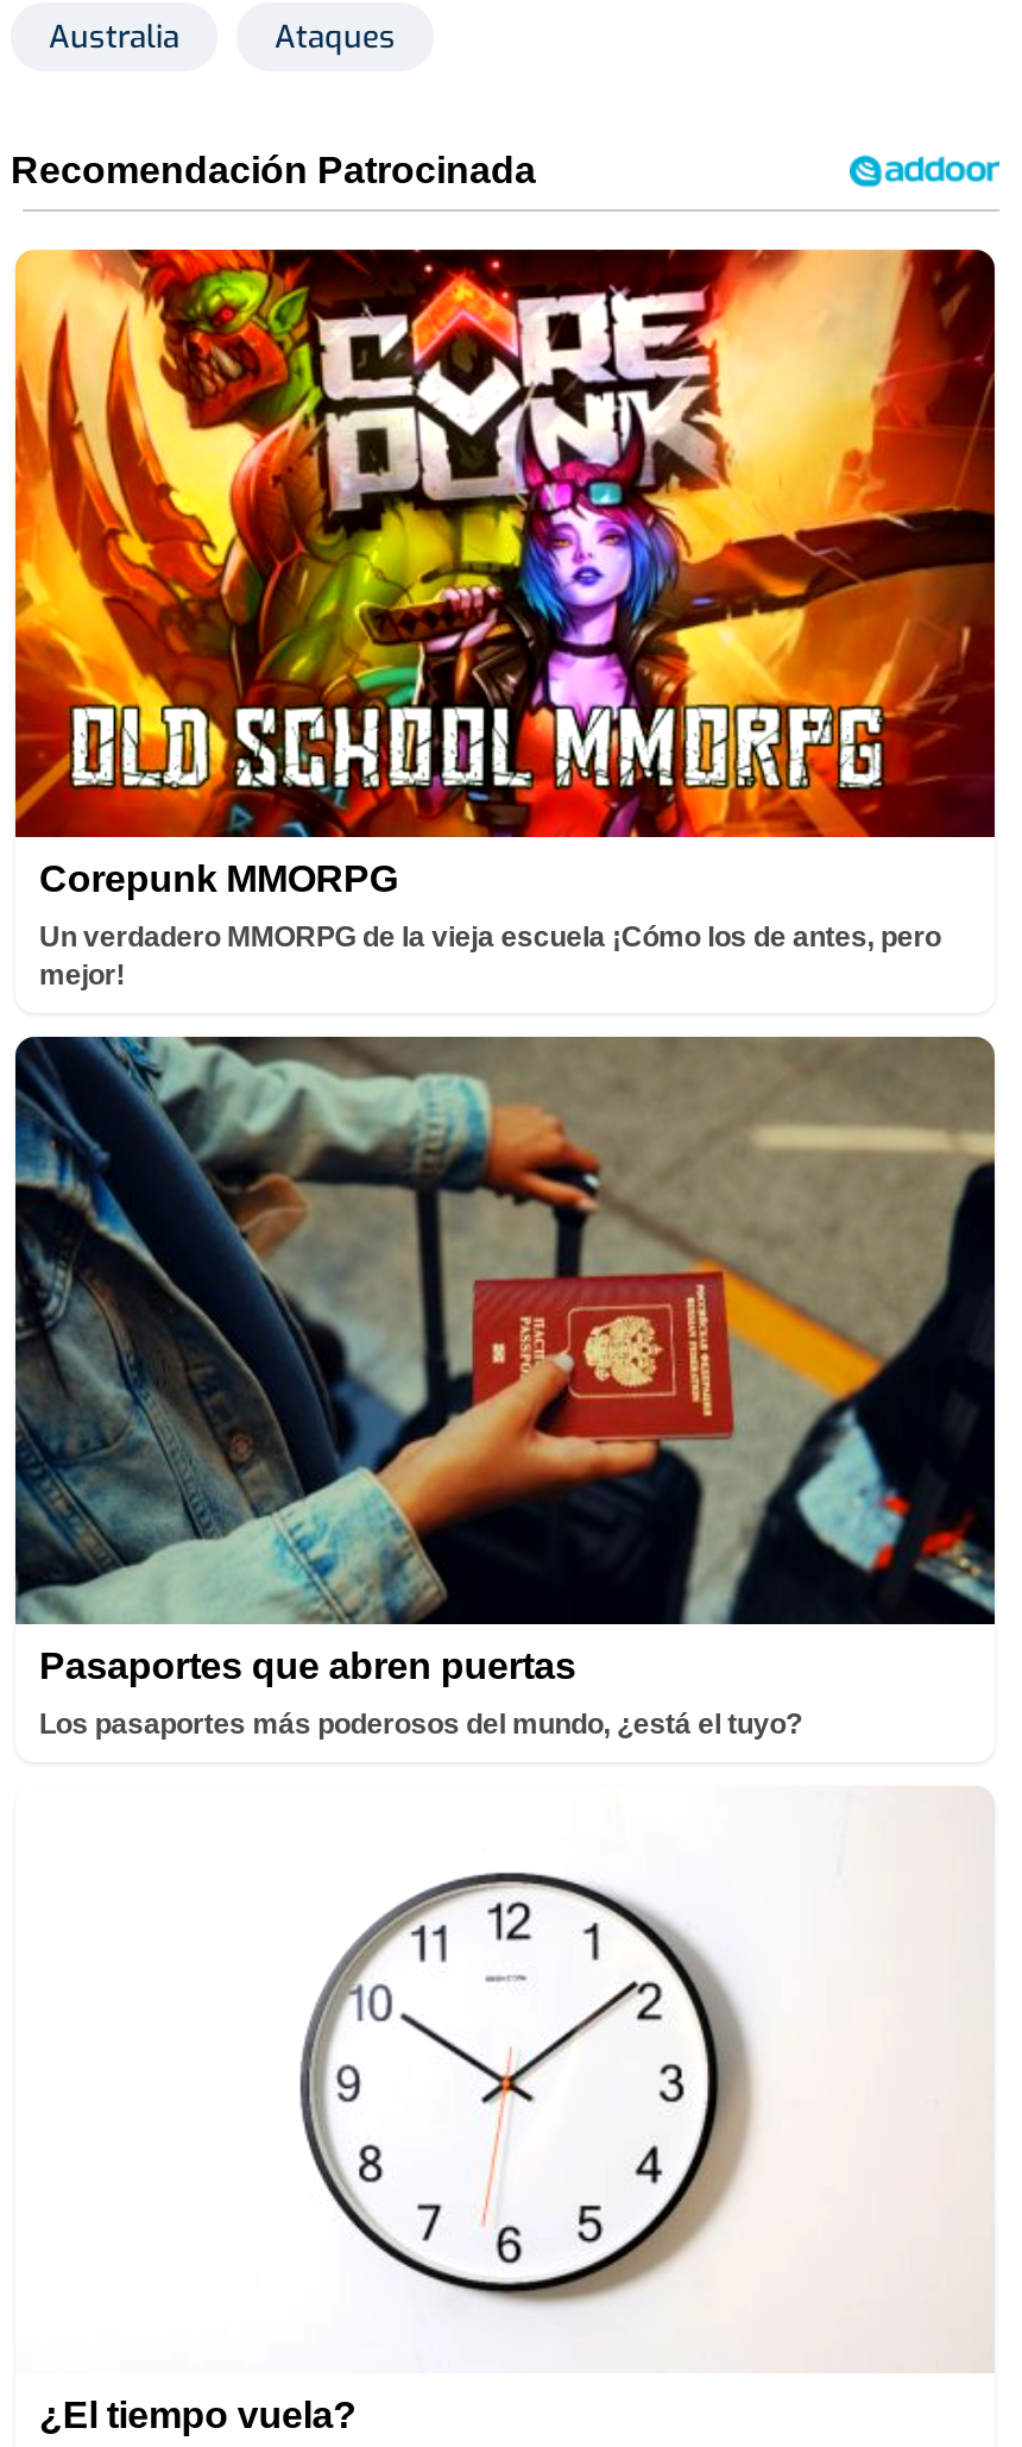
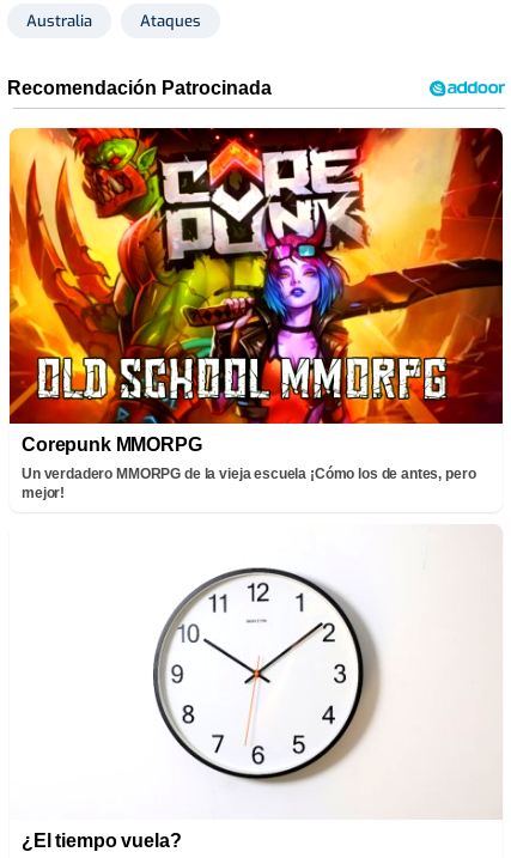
[13,1034,997,1741] [image] | Pasaportes que abren puertas | Los pasaportes más poderosos del mundo, ¿está el tuyo? -> none

